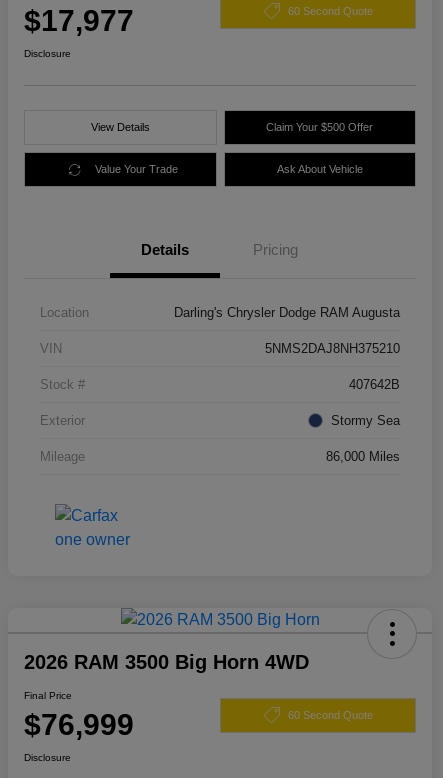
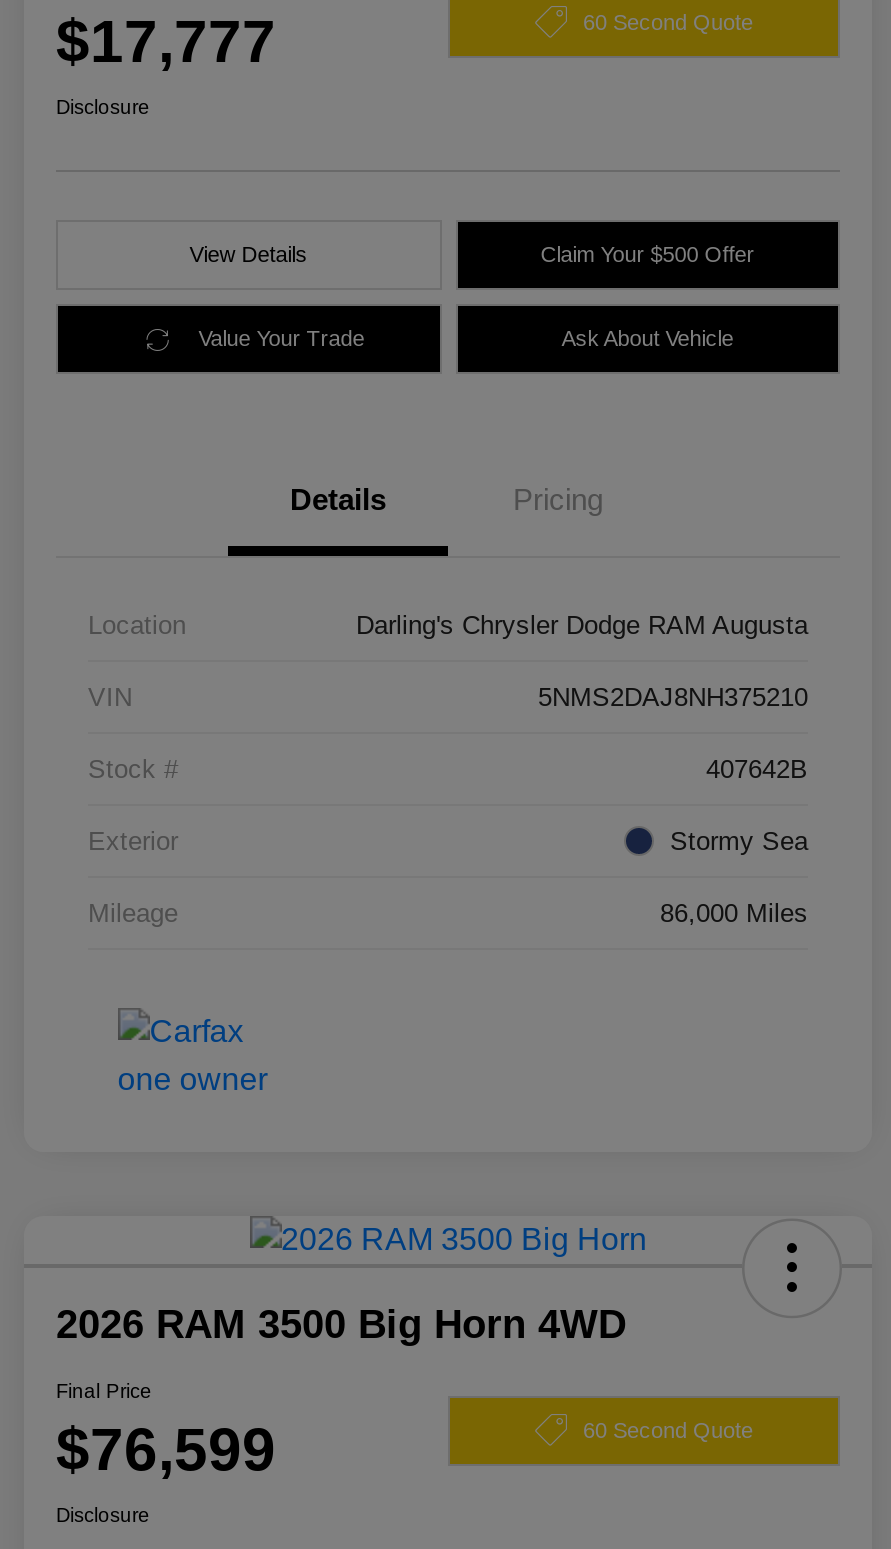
[24,4,134,37] $17,977 -> [56,8,276,74] $17,777
[24,708,134,741] $76,999 -> [56,1416,276,1482] $76,599

